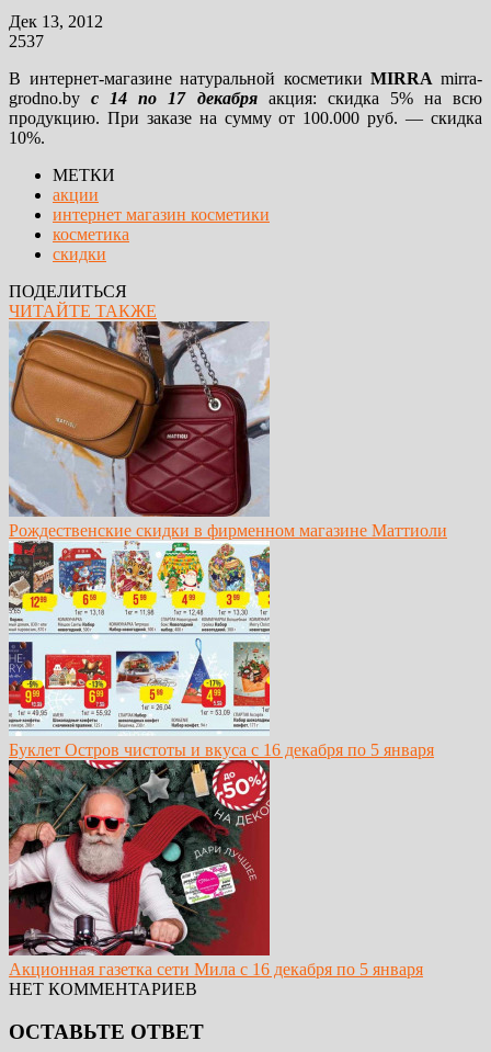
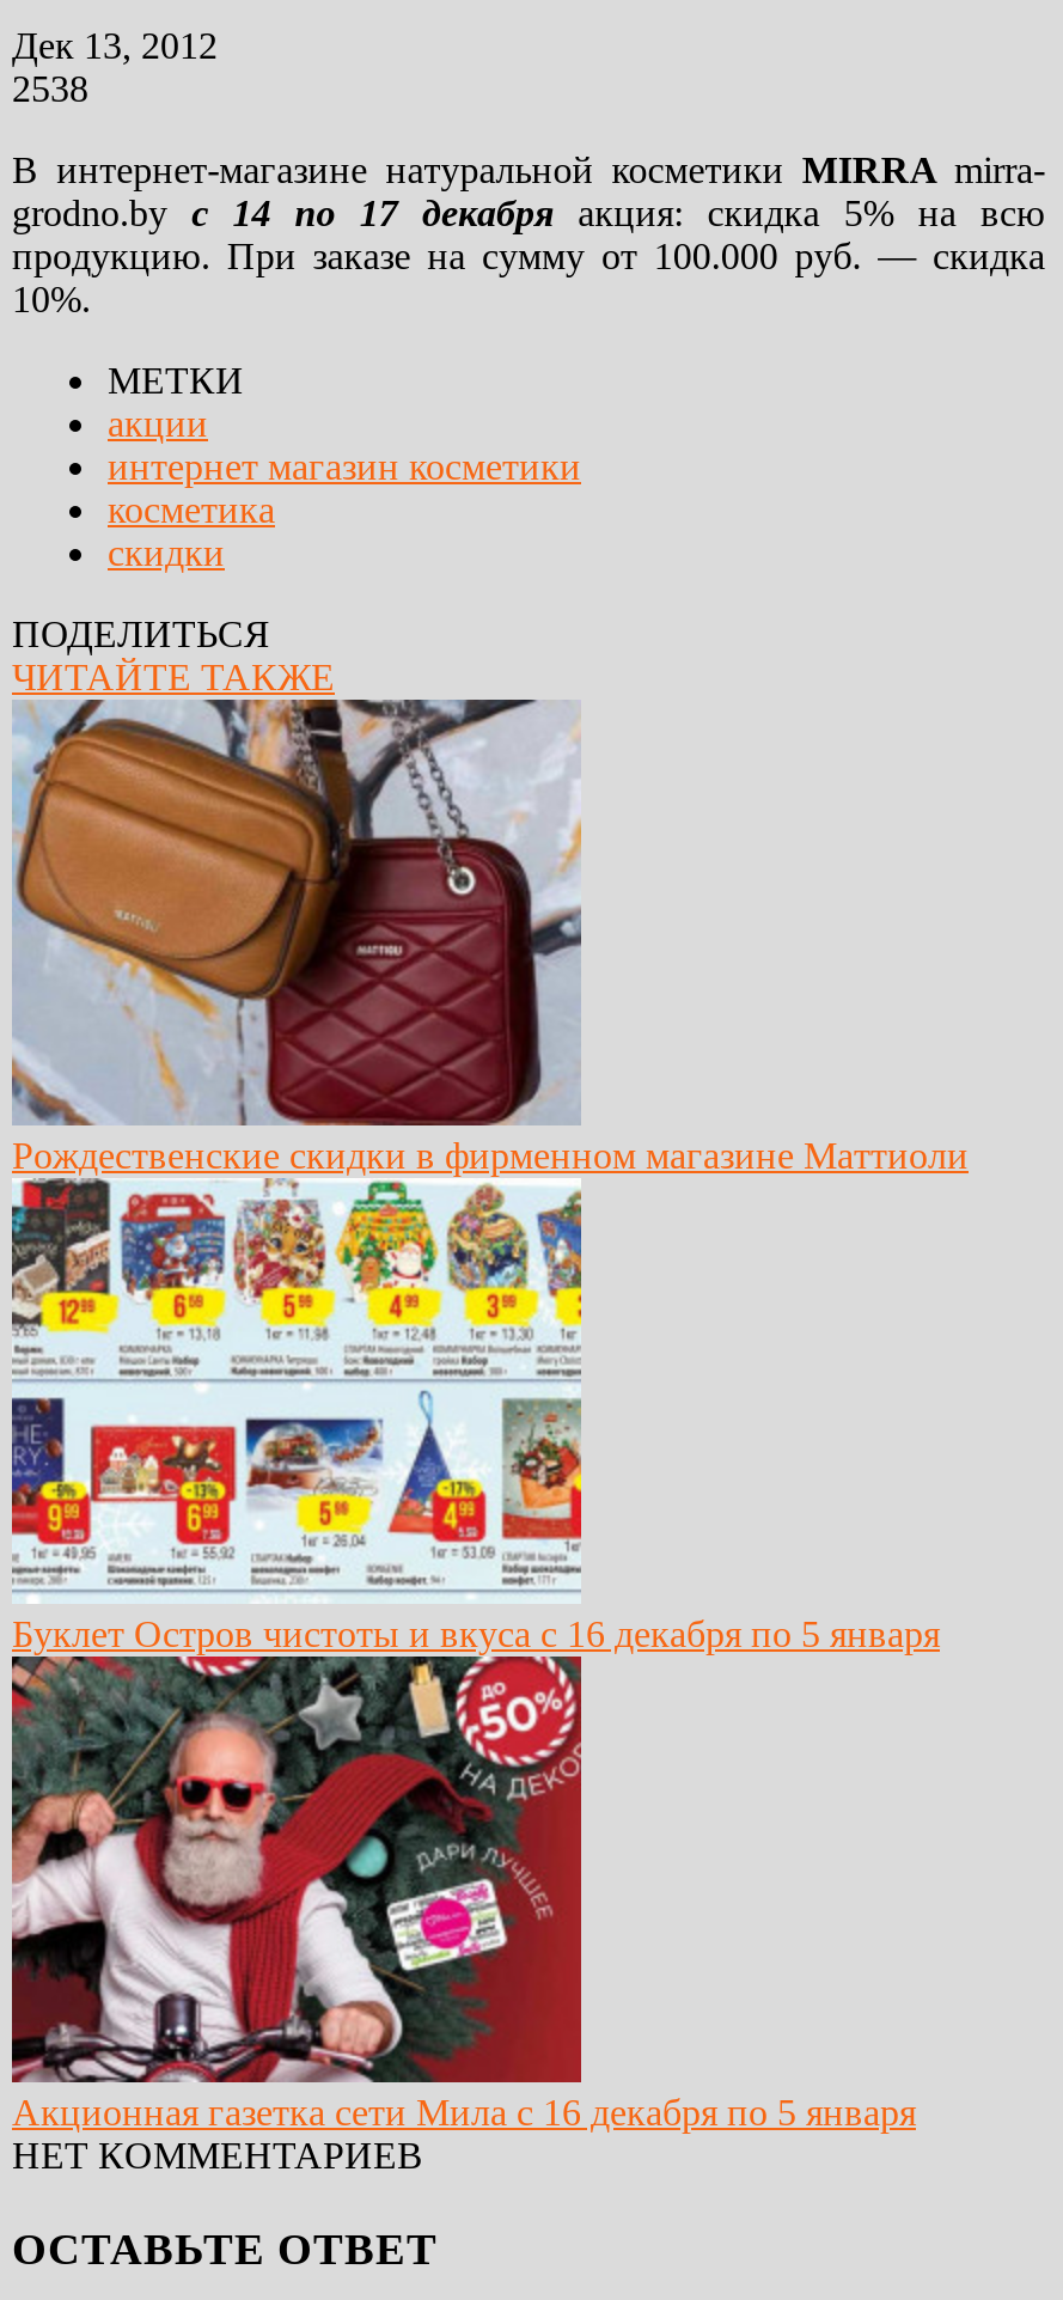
[9,32,44,50] 2537 -> [12,68,88,108] 2538

